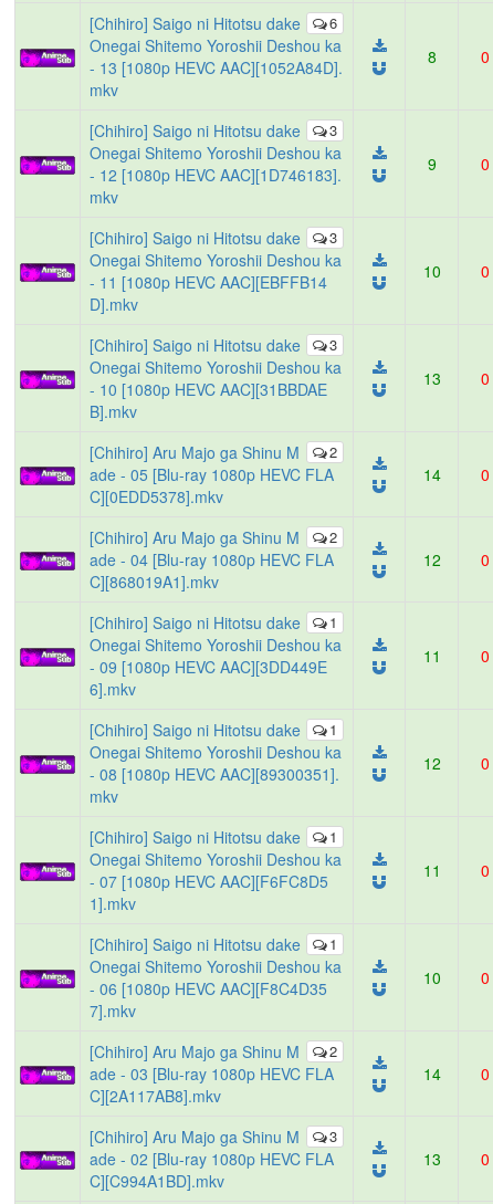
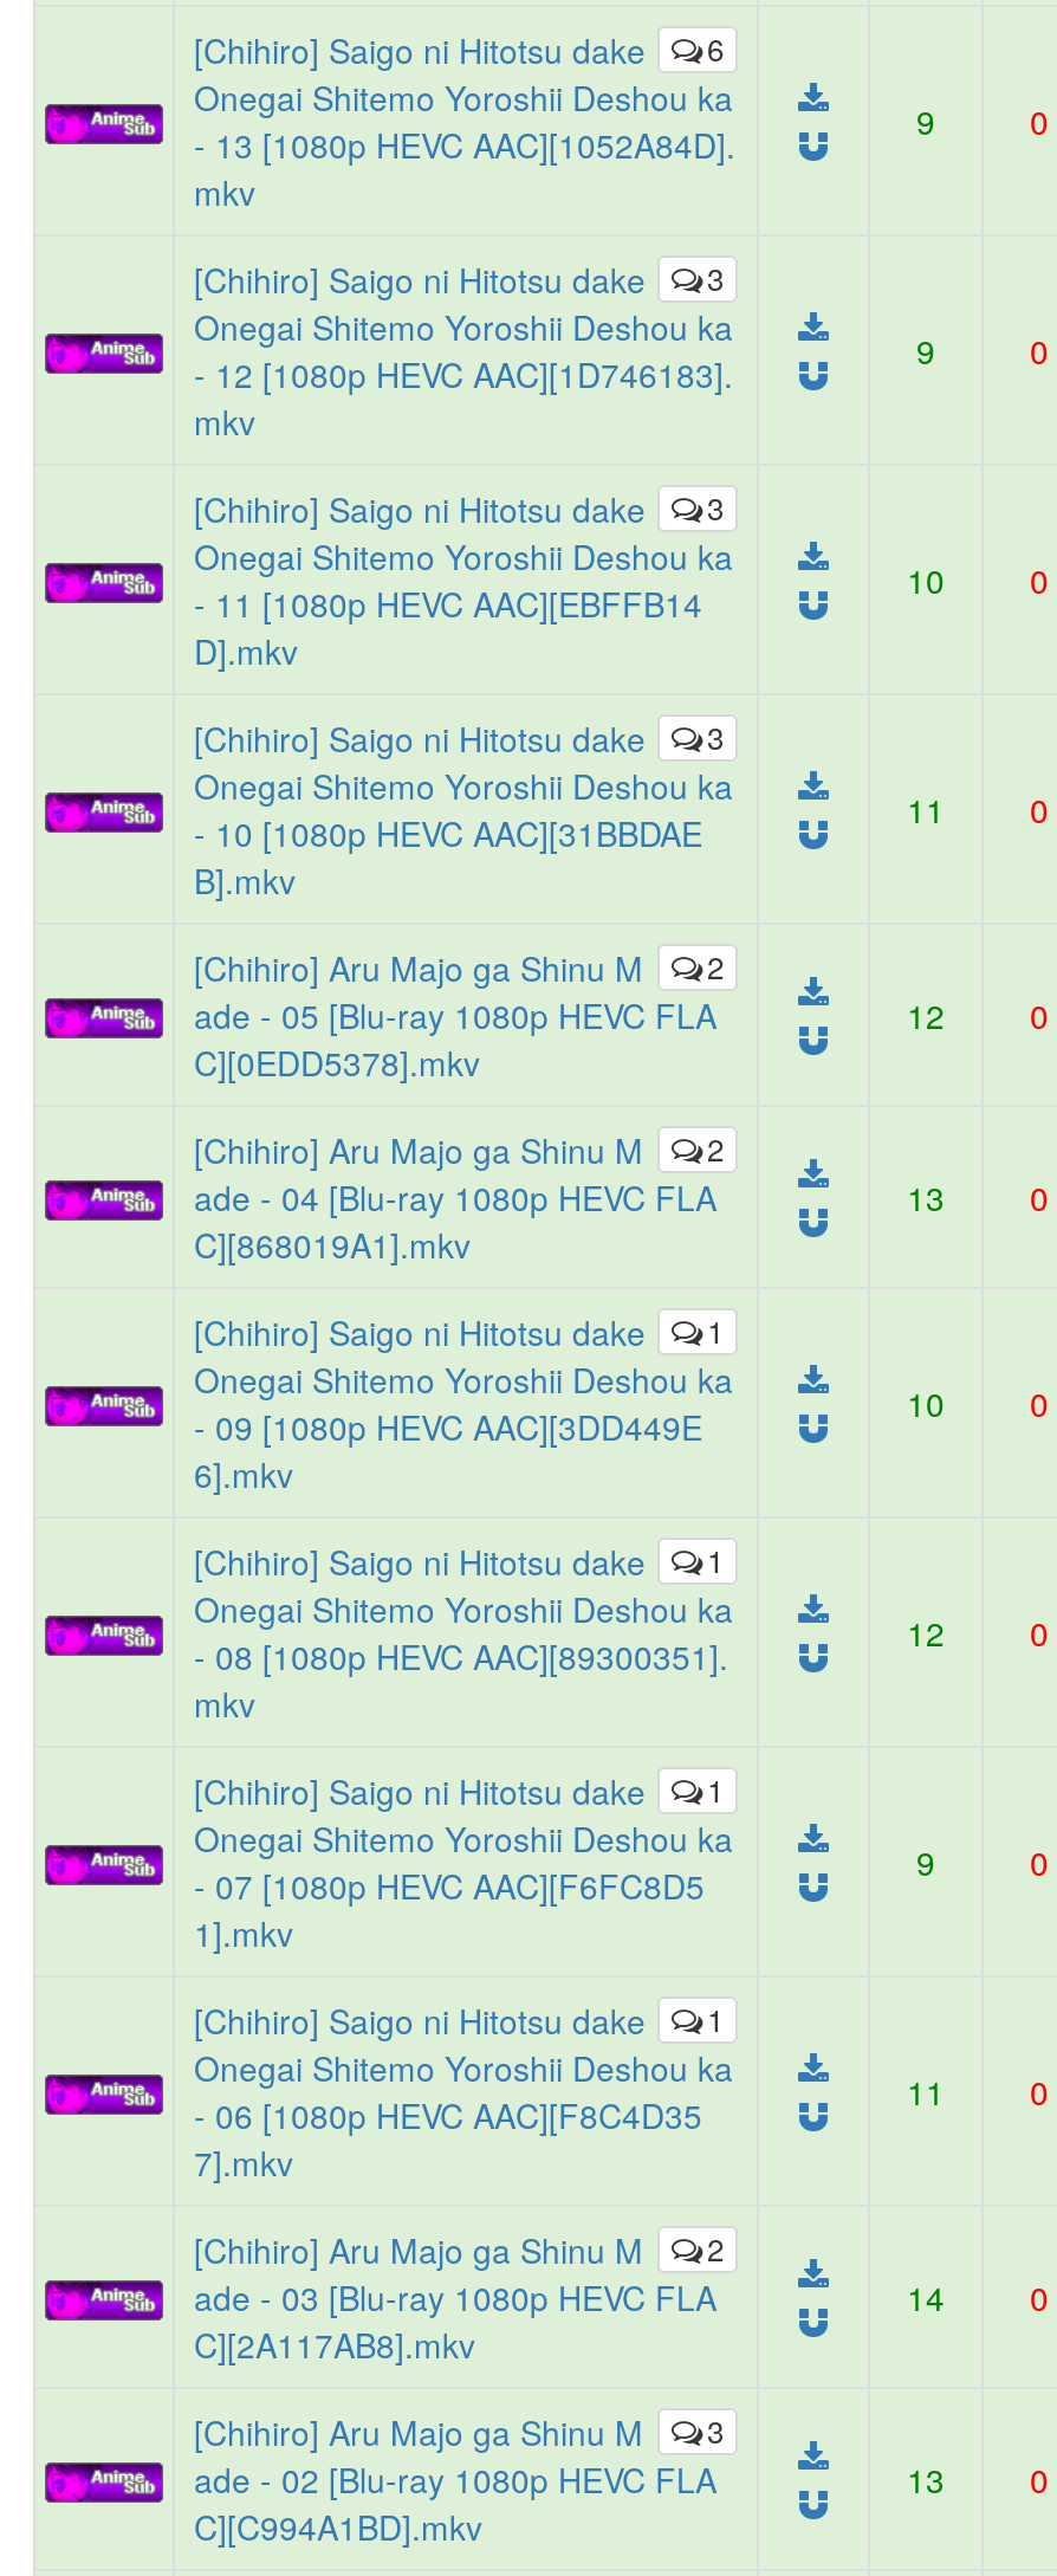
[427,45,489,67] 8 0 -> [916,97,1049,144] 9 0
[423,367,489,389] 13 0 -> [907,785,1049,833] 11 0
[423,463,489,485] 14 0 -> [907,991,1049,1038] 12 0
[423,548,489,570] 12 0 -> [907,1173,1049,1221] 13 0
[423,645,489,667] 11 0 -> [907,1379,1049,1426] 10 0
[423,859,489,881] 11 0 -> [916,1838,1049,1885] 9 0
[423,966,489,988] 10 0 -> [907,2067,1049,2115] 11 0

